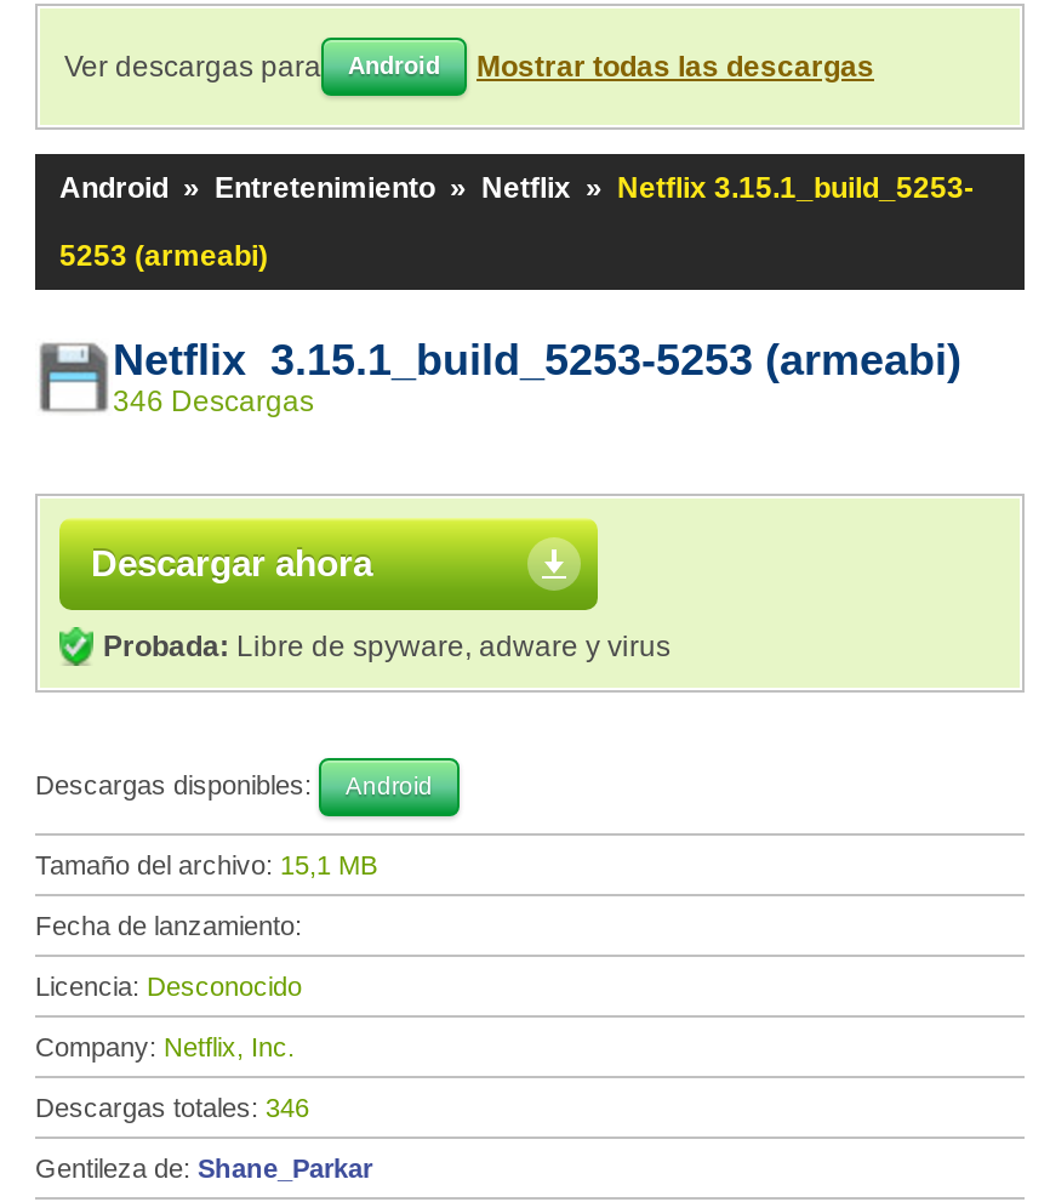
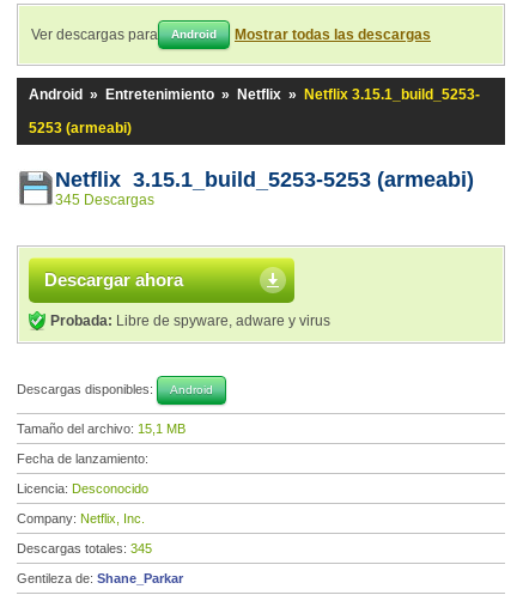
[113,384,314,418] 346 Descargas -> [55,192,154,208] 345 Descargas
[35,1093,309,1122] Descargas totales: 346 -> [17,541,152,555] Descargas totales: 345

